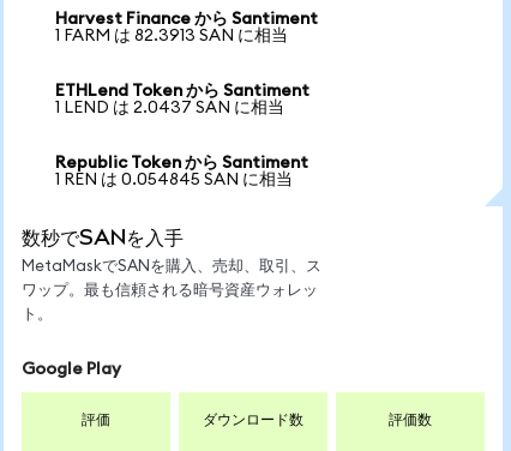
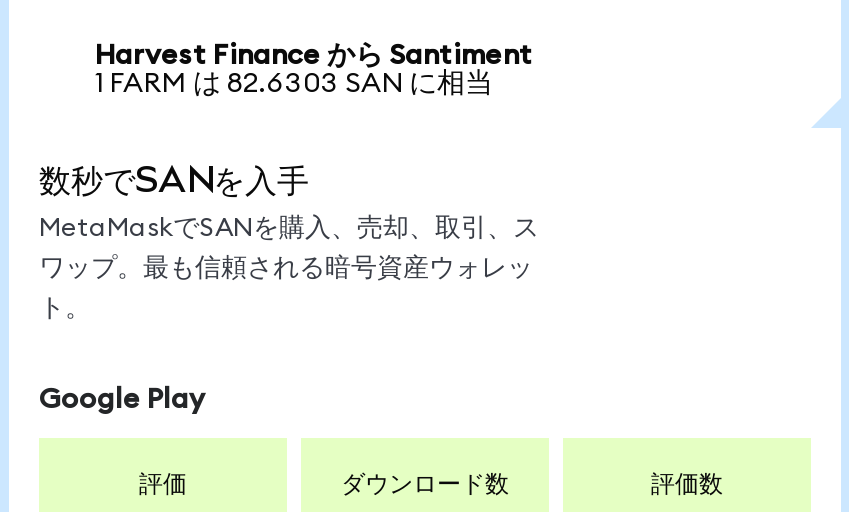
[55,28,309,188] 1 FARM は 82.3913 SAN に相当 | ETHLend Token から Santiment | 1 LEND は 2.0437 SAN に相当 | Republic Token から Santiment | 1 REN は 0.054845 SAN に相当 -> [95,70,493,98] 1 FARM は 82.6303 SAN に相当

